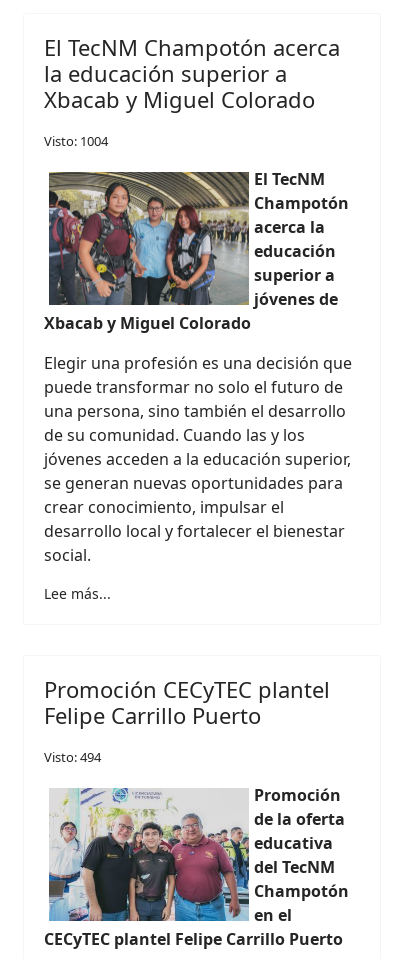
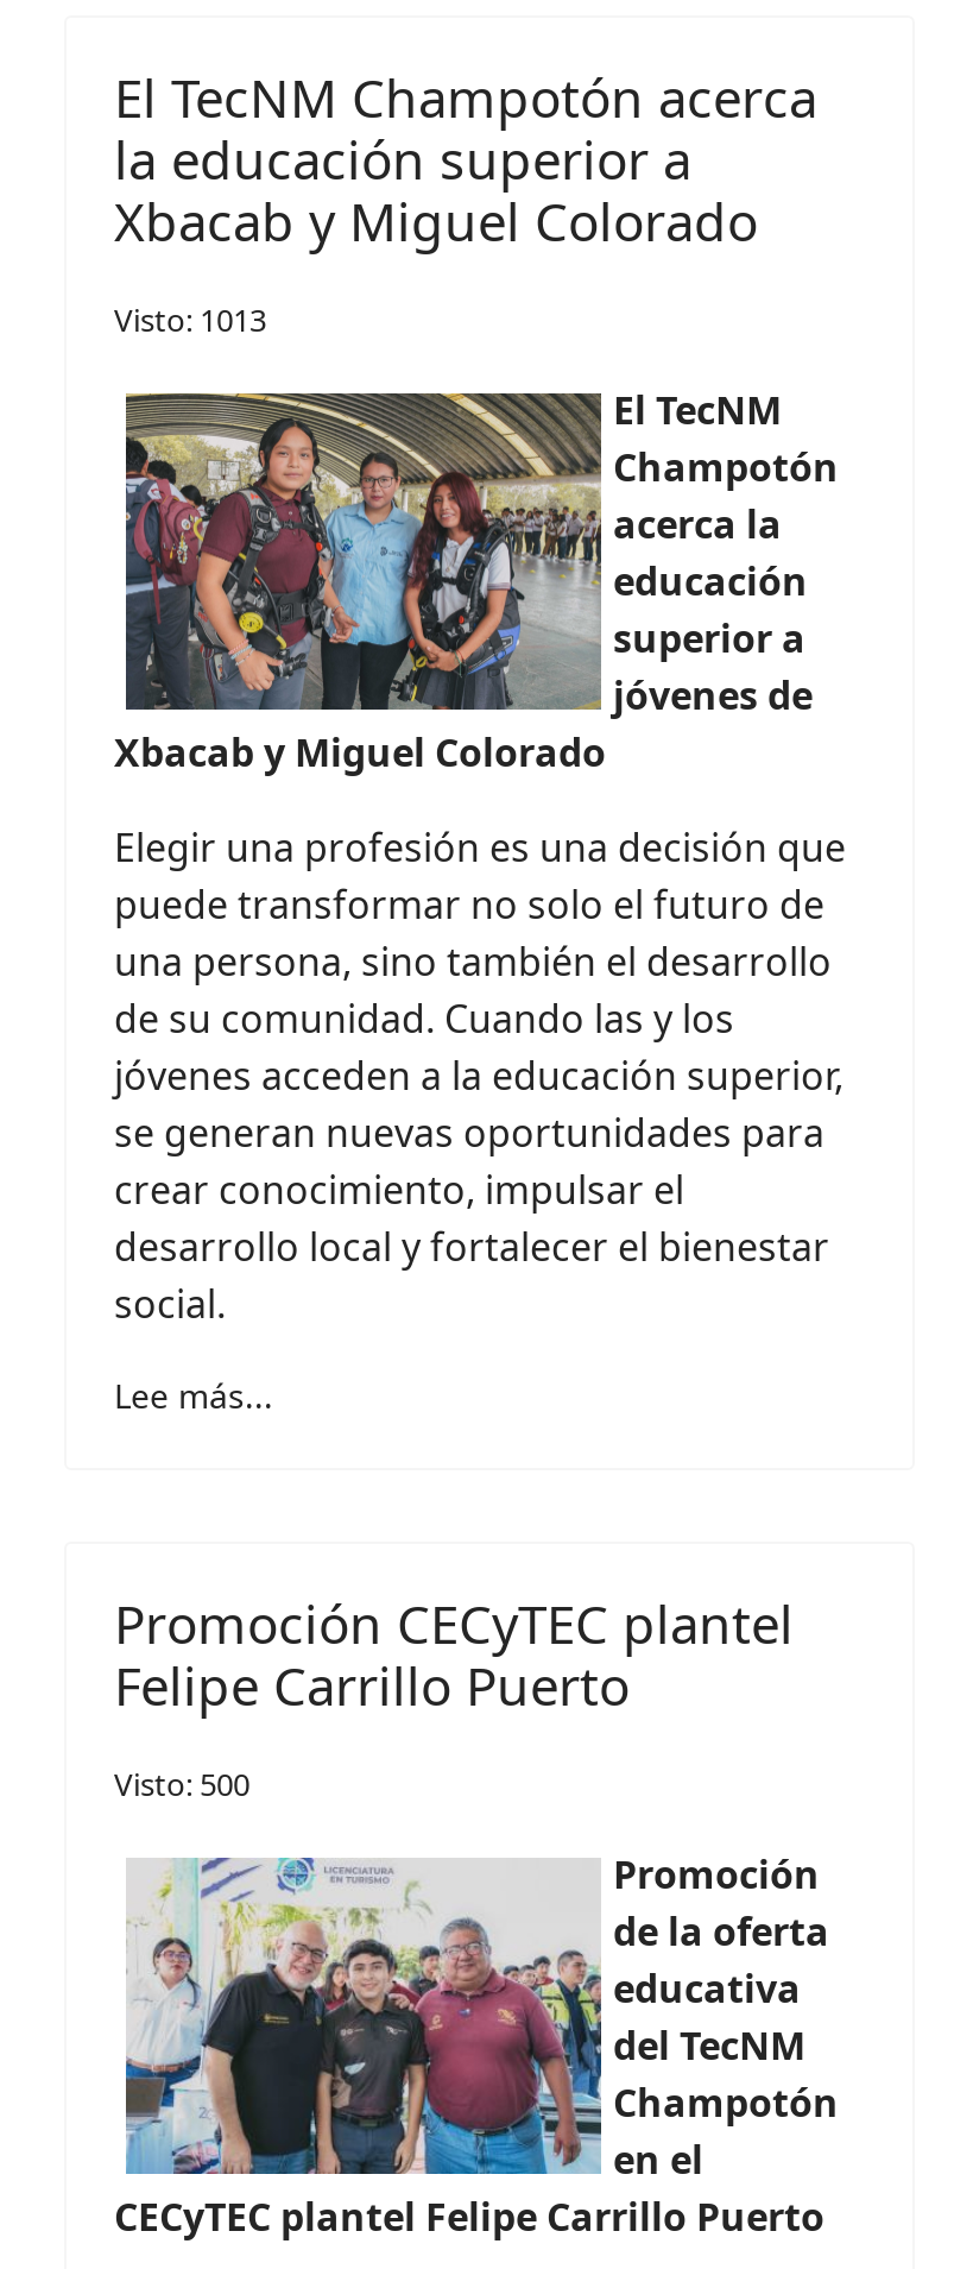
[44,132,108,150] Visto: 1004 -> [114,298,266,341] Visto: 1013
[44,748,101,766] Visto: 494 -> [114,1763,249,1805] Visto: 500

